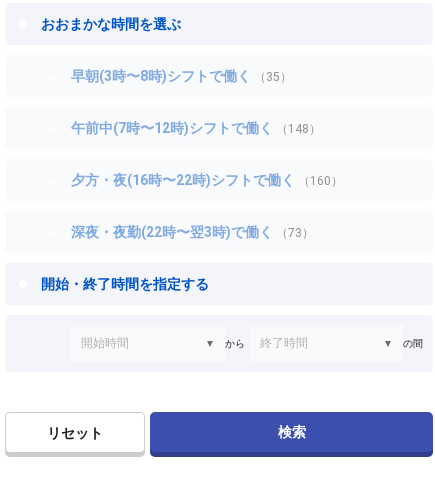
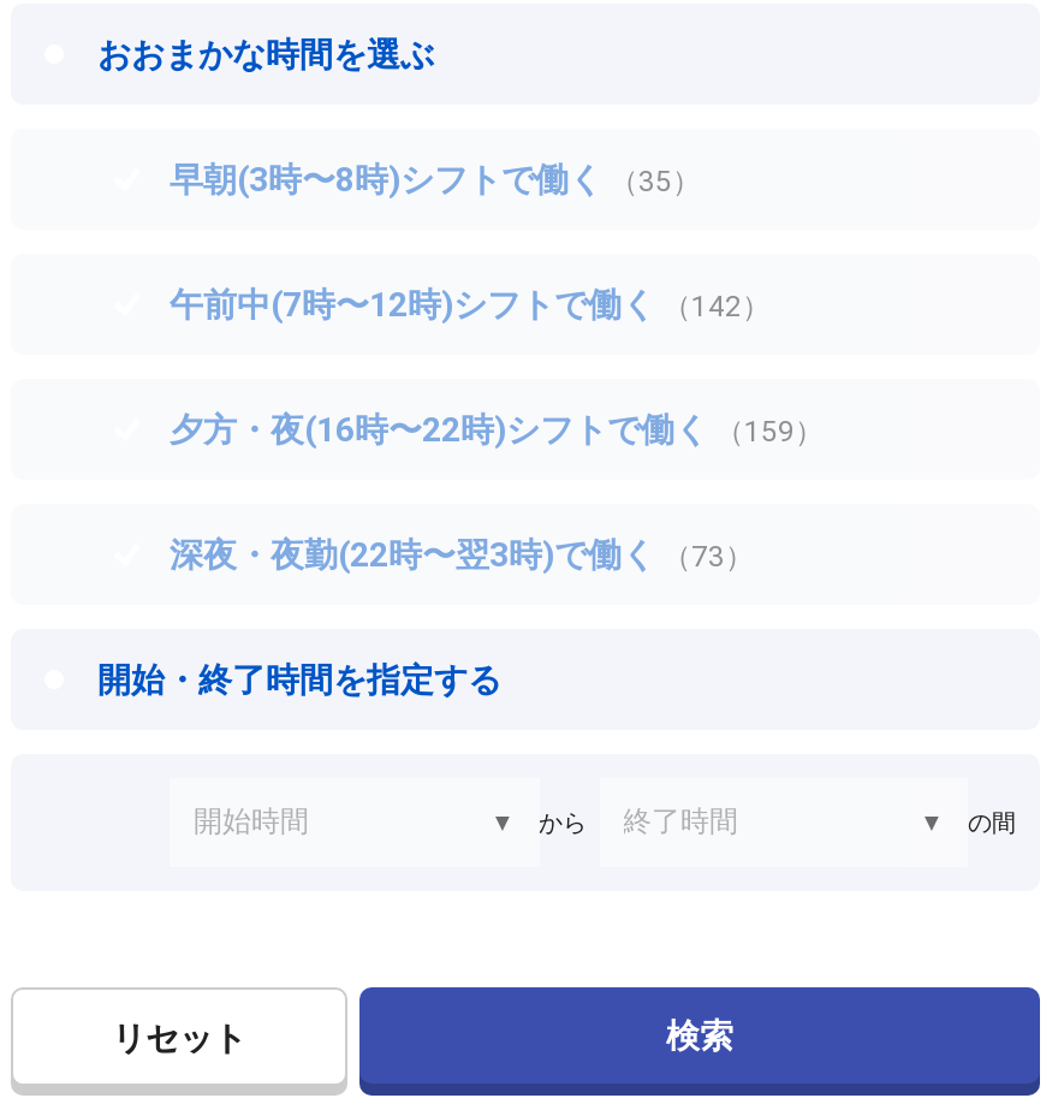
[71,120,321,136] 午前中(7時〜12時)シフトで働く（148） -> [170,285,771,323] 午前中(7時〜12時)シフトで働く（142）
[71,172,343,188] 夕方・夜(16時〜22時)シフトで働く（160） -> [170,410,824,449] 夕方・夜(16時〜22時)シフトで働く（159）

